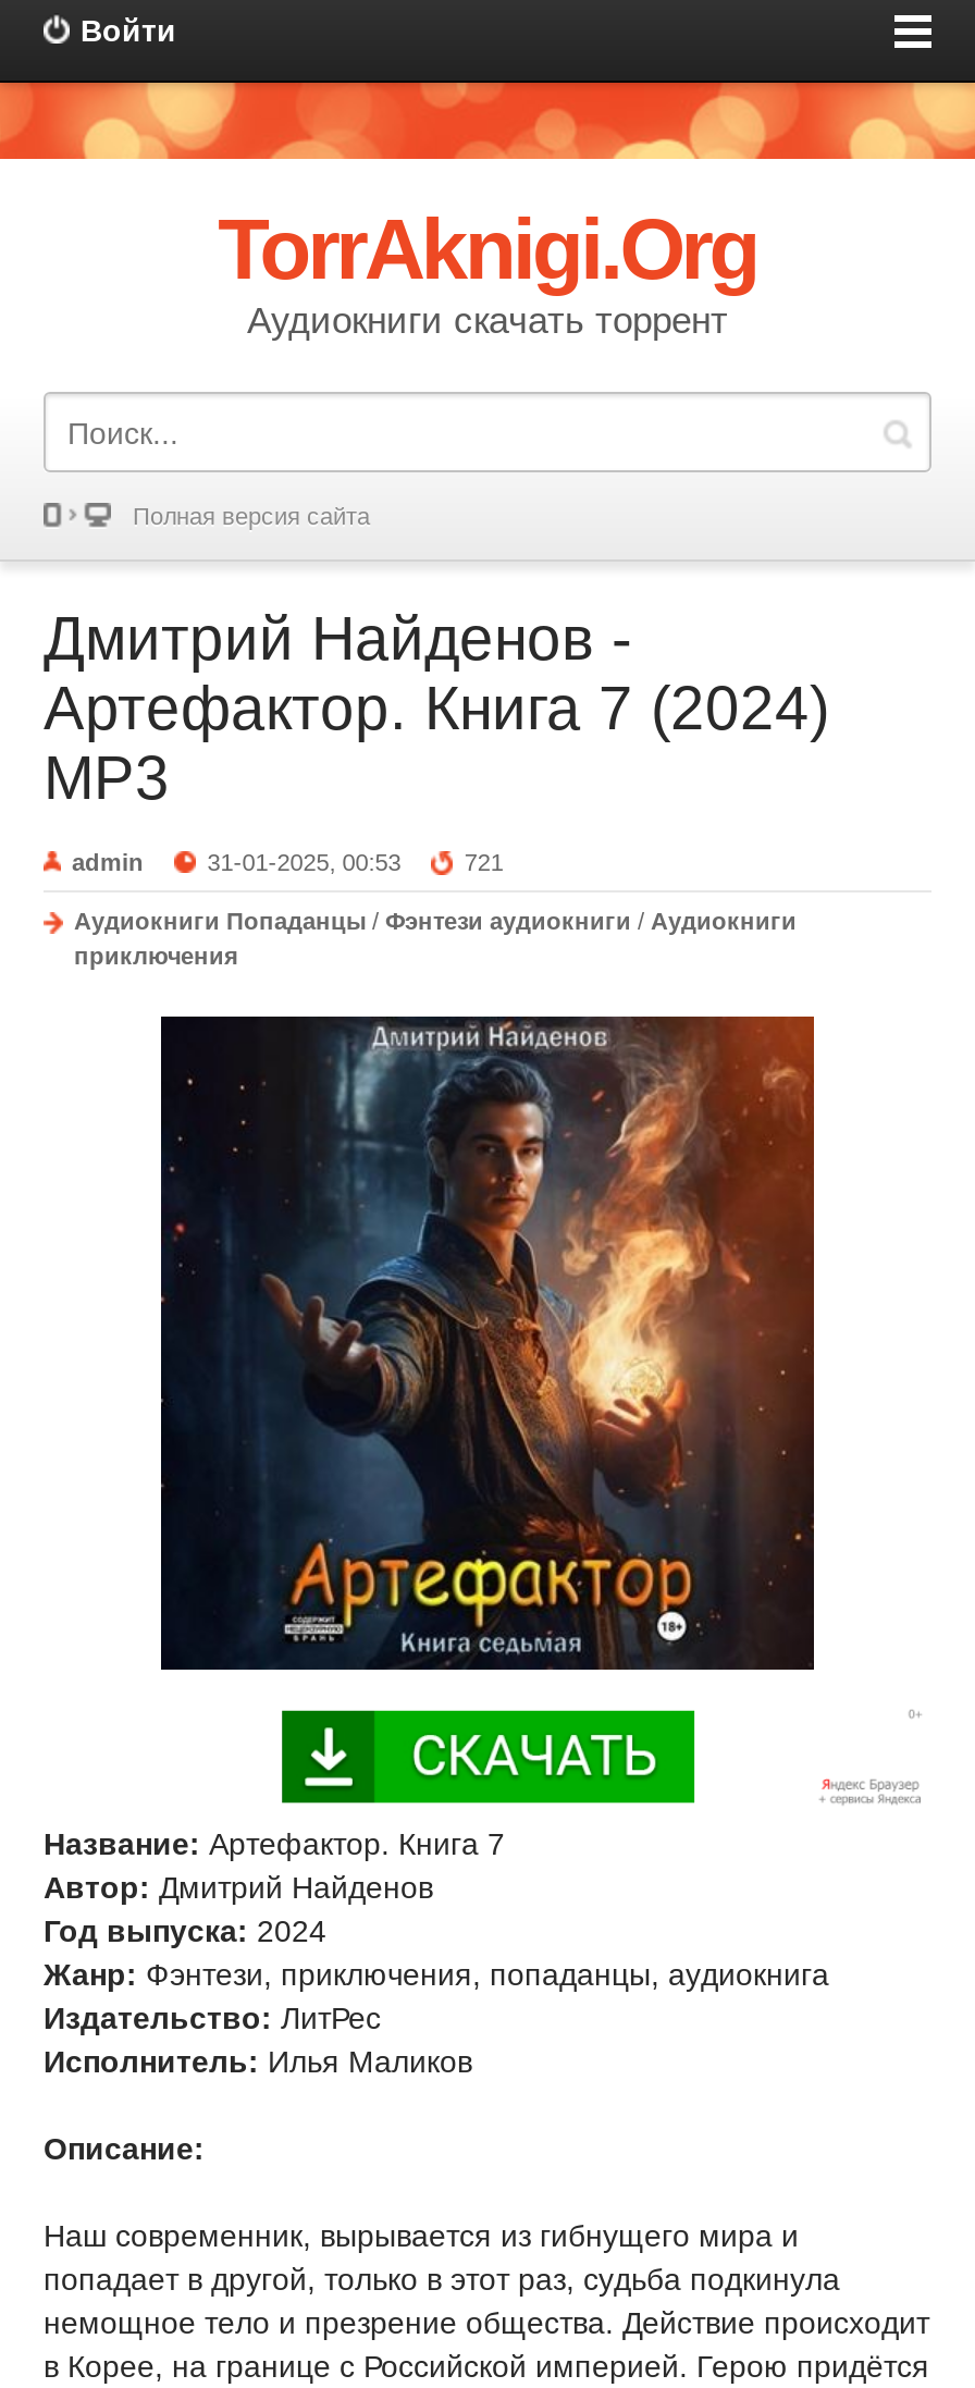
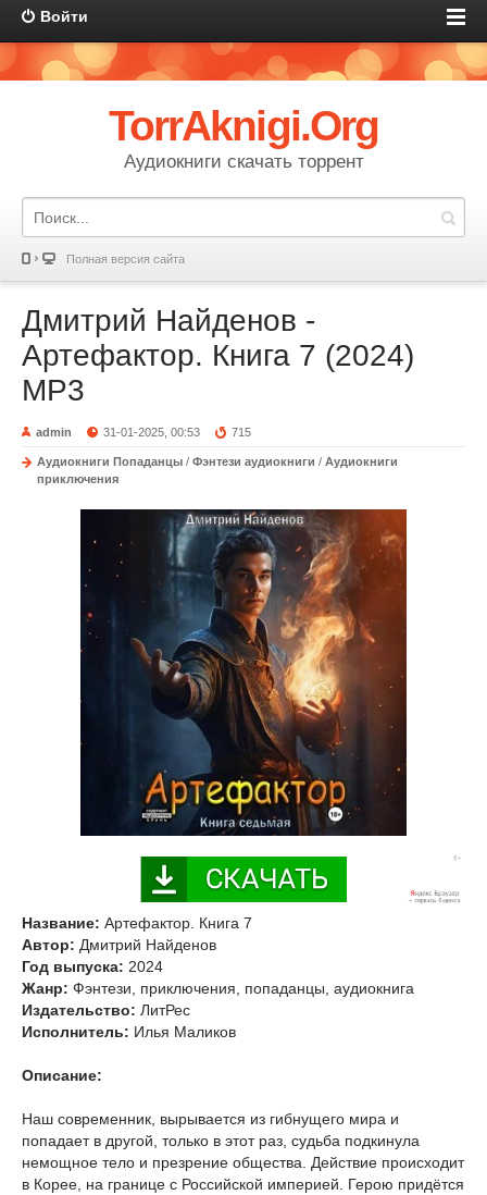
[464,849,504,875] 721 -> [232,426,252,439] 715

